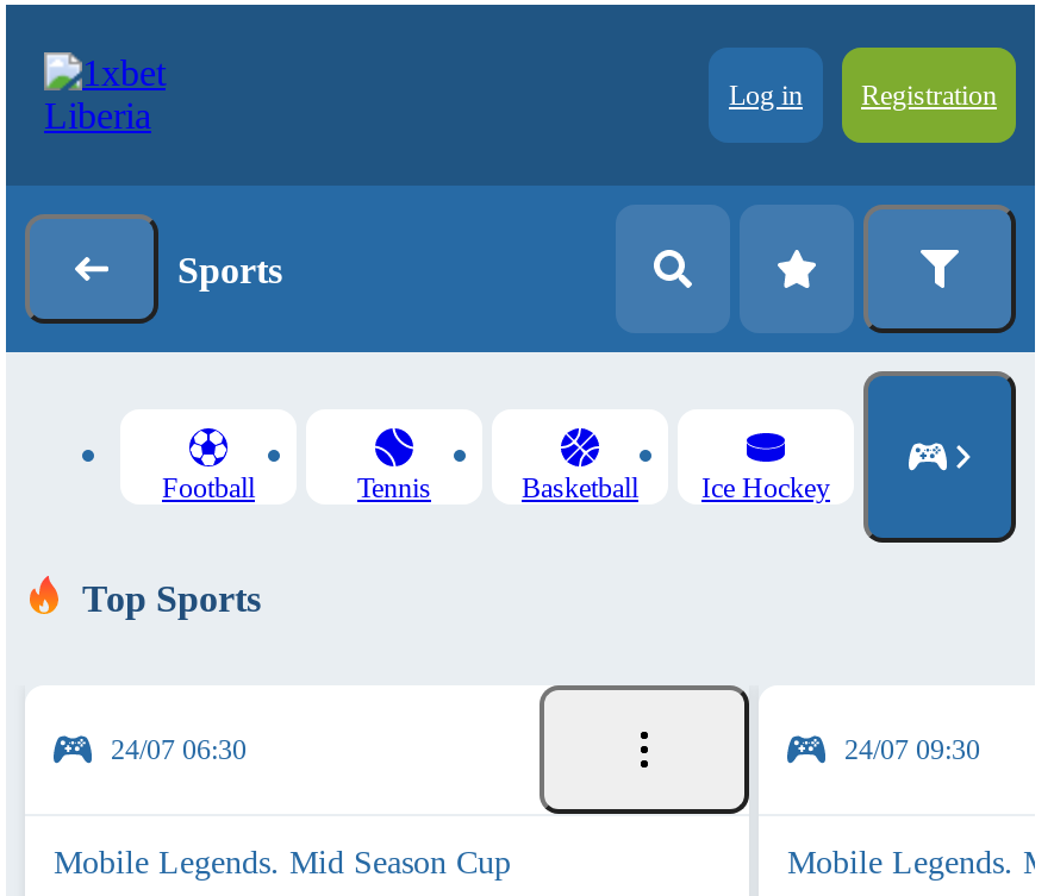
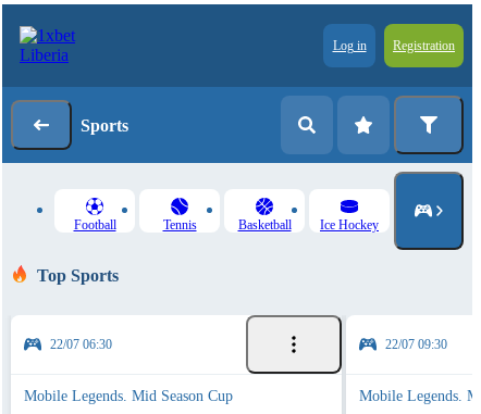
[111,733,247,766] 24/07 06:30 -> [50,337,112,352] 22/07 06:30
[844,733,980,766] 24/07 09:30 -> [385,337,447,352] 22/07 09:30

